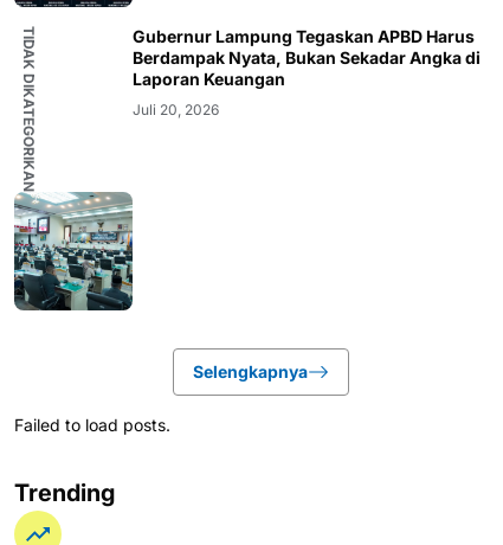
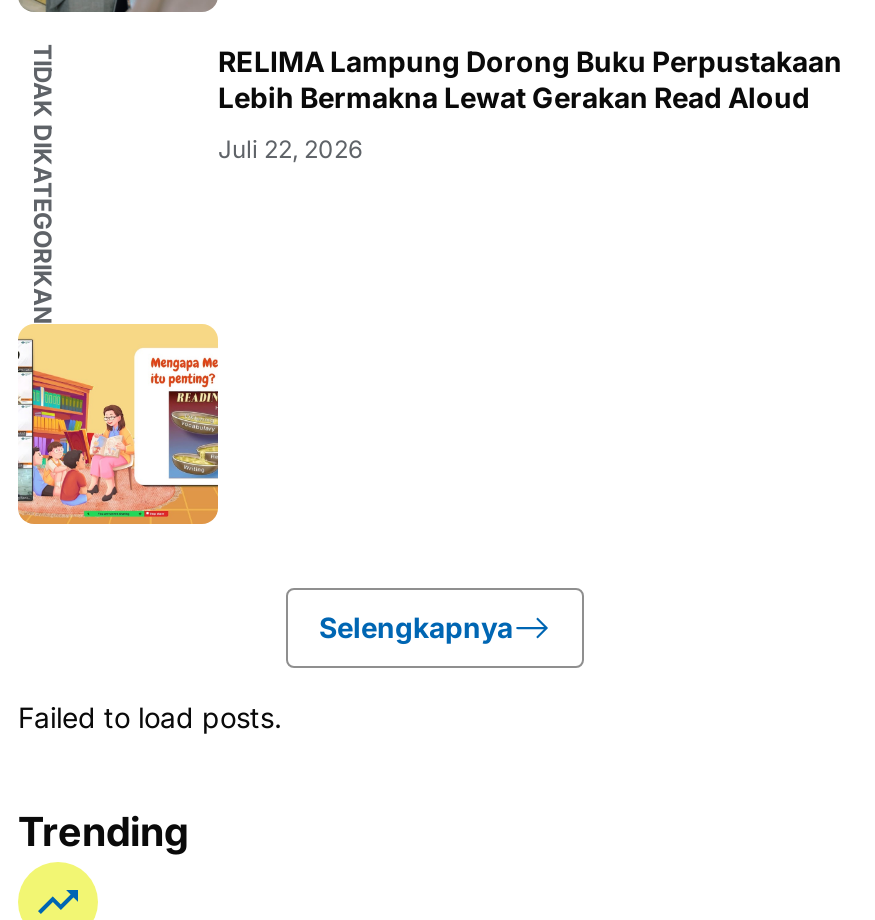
[133,26,481,89] Gubernur Lampung Tegaskan APBD Harus | Berdampak Nyata, Bukan Sekadar Angka di | Laporan Keuangan -> [218,44,842,114] RELIMA Lampung Dorong Buku Perpustakaan | Lebih Bermakna Lewat Gerakan Read Aloud
[133,101,219,118] Juli 20, 2026 -> [218,134,362,164] Juli 22, 2026
[13,191,134,312] [image] -> [16,322,220,526] [image]

